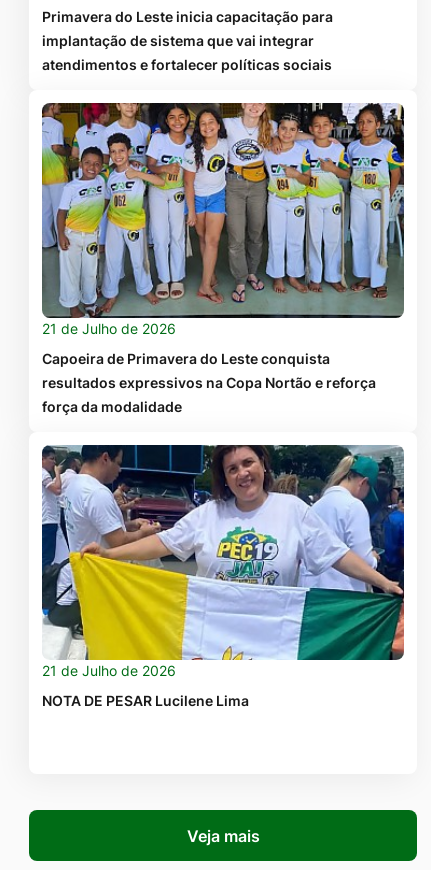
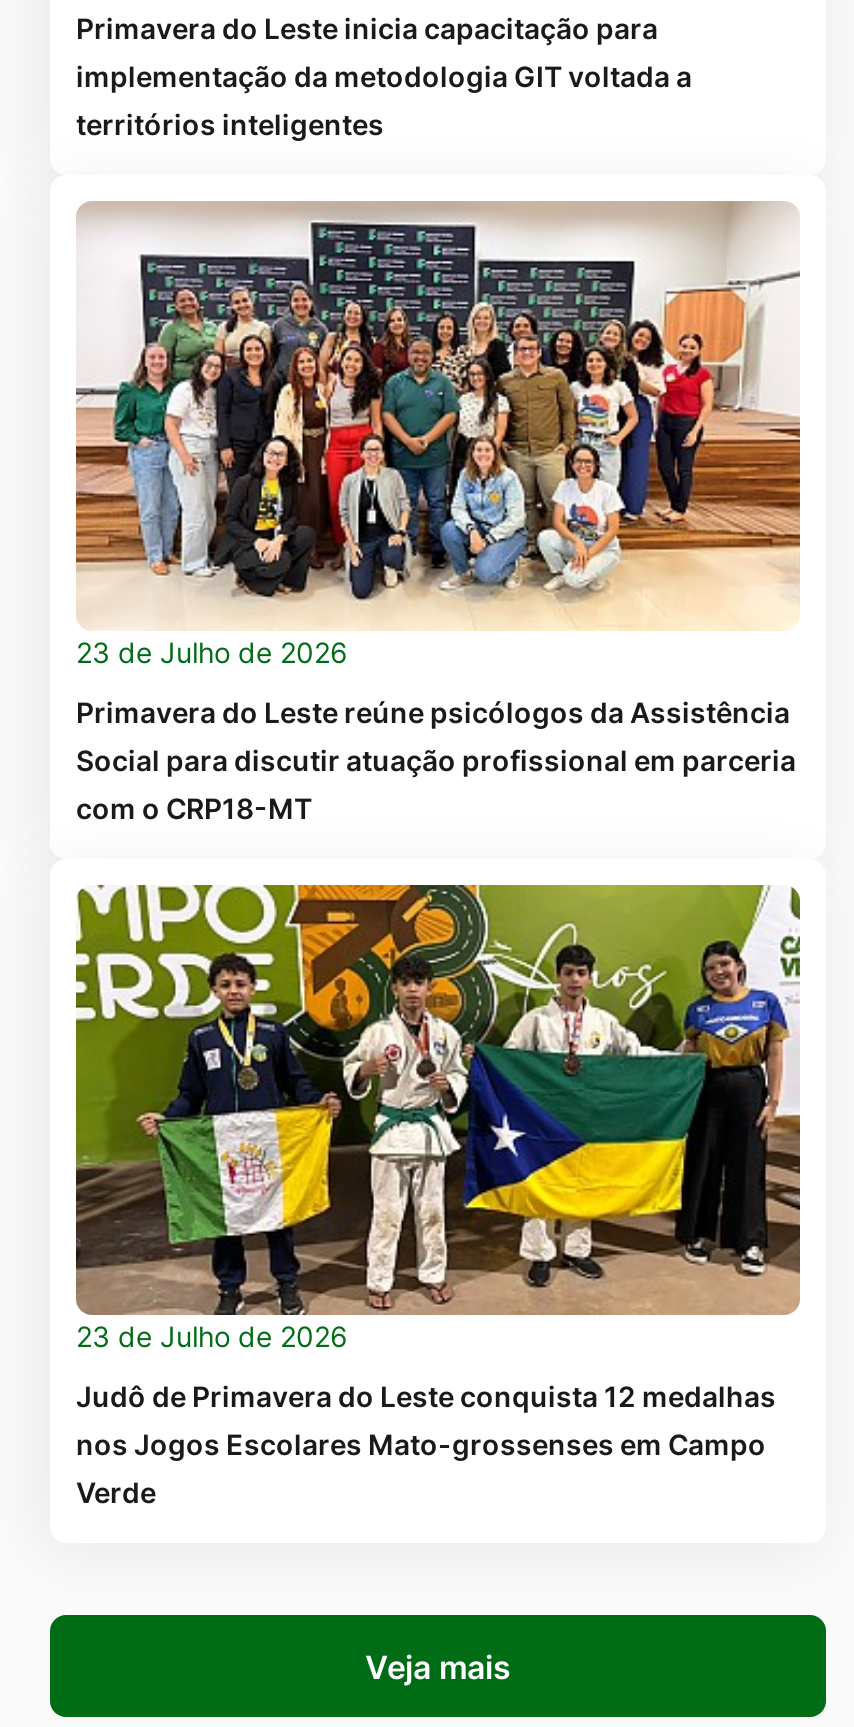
[42,32,332,73] implantação de sistema que vai integrar | atendimentos e fortalecer políticas sociais -> [76,59,692,141] implementação da metodologia GIT voltada a | territórios inteligentes
[41,102,405,337] [image] | 21 de Julho de 2026 -> [74,201,802,669] [image] | 23 de Julho de 2026
[42,350,376,415] Capoeira de Primavera do Leste conquista | resultados expressivos na Copa Nortão e reforça | força da modalidade -> [76,695,796,825] Primavera do Leste reúne psicólogos da Assistência | Social para discutir atuação profissional em parceria | com o CRP18-MT
[41,444,405,679] [image] | 21 de Julho de 2026 -> [74,883,802,1353] [image] | 23 de Julho de 2026
[42,692,249,709] NOTA DE PESAR Lucilene Lima -> [76,1379,776,1509] Judô de Primavera do Leste conquista 12 medalhas | nos Jogos Escolares Mato-grossenses em Campo | Verde

